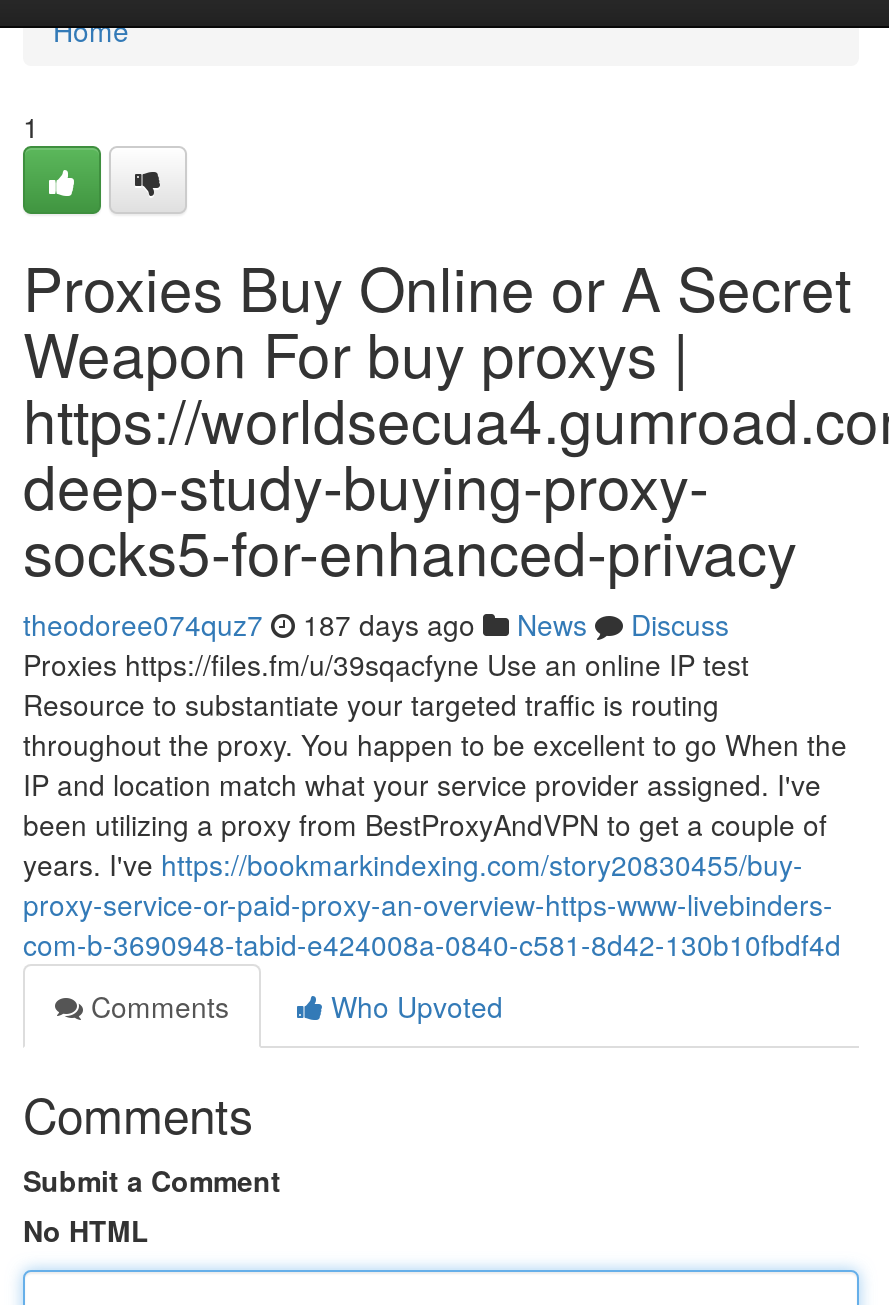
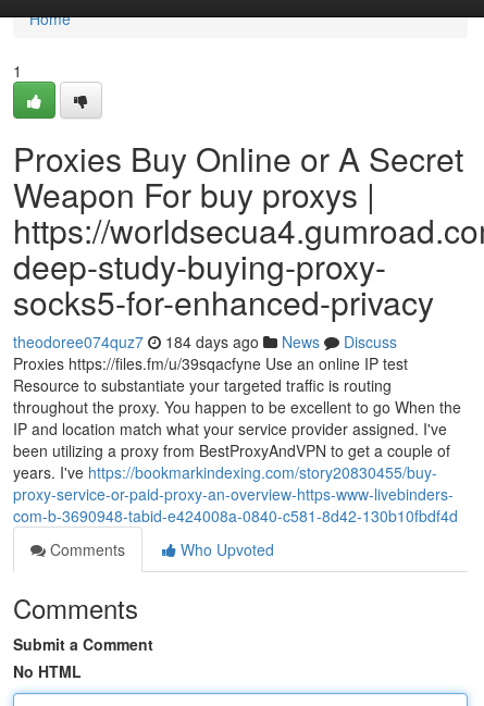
[23,604,729,644] theodoree074quz7 187 days ago News Discuss -> [13,331,397,352] theodoree074quz7 184 days ago News Discuss

